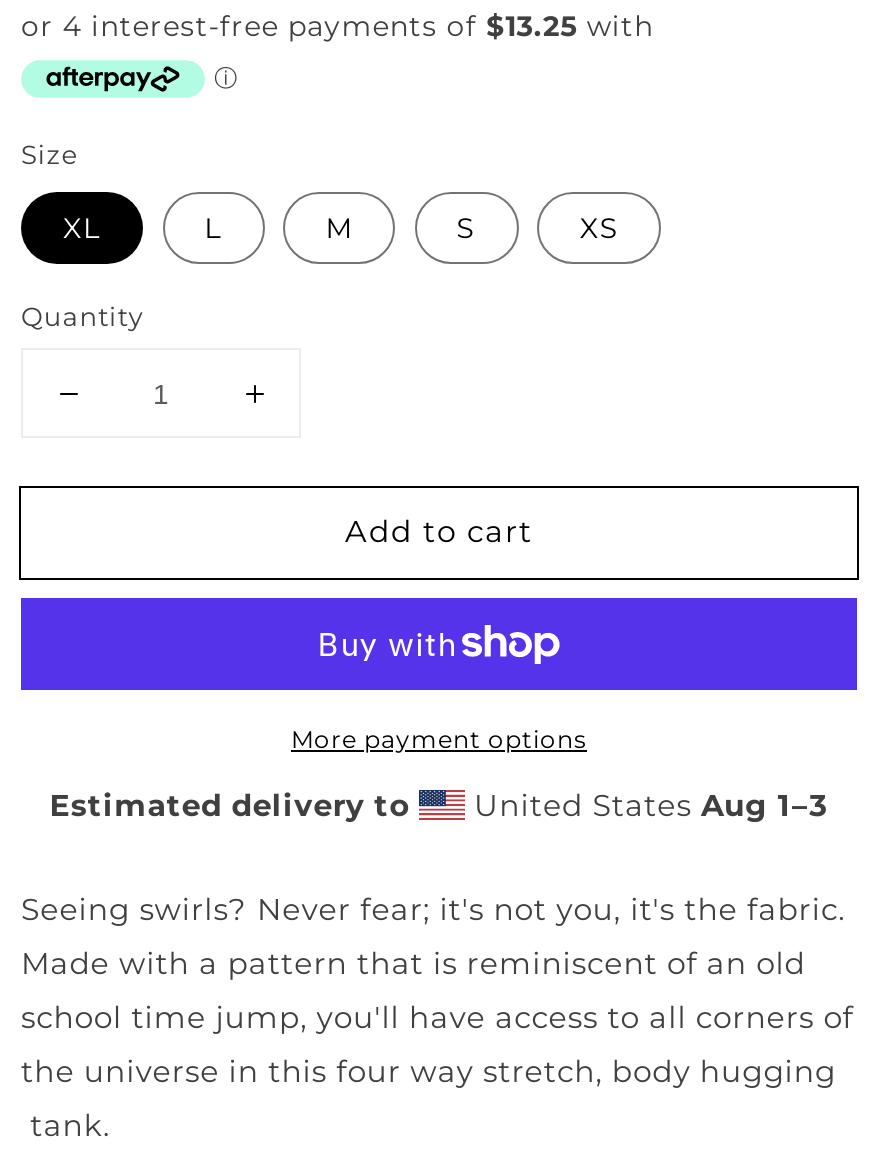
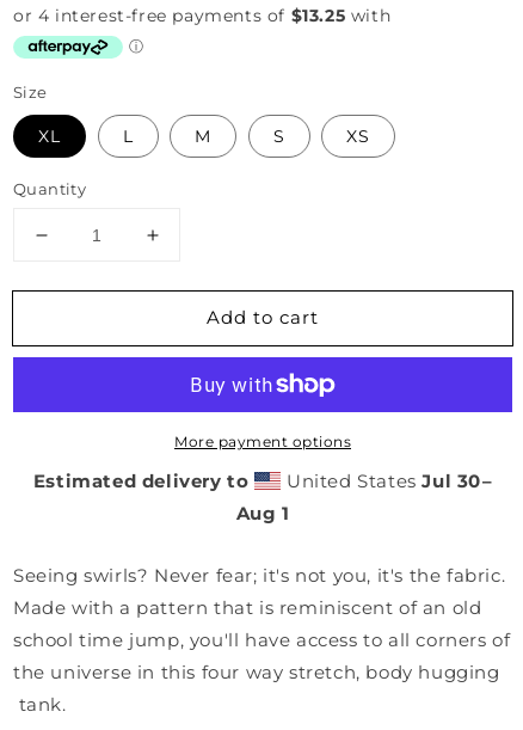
[465,787,829,825] United States Aug 1–3 -> [236,470,492,525] United States Jul 30– | Aug 1

